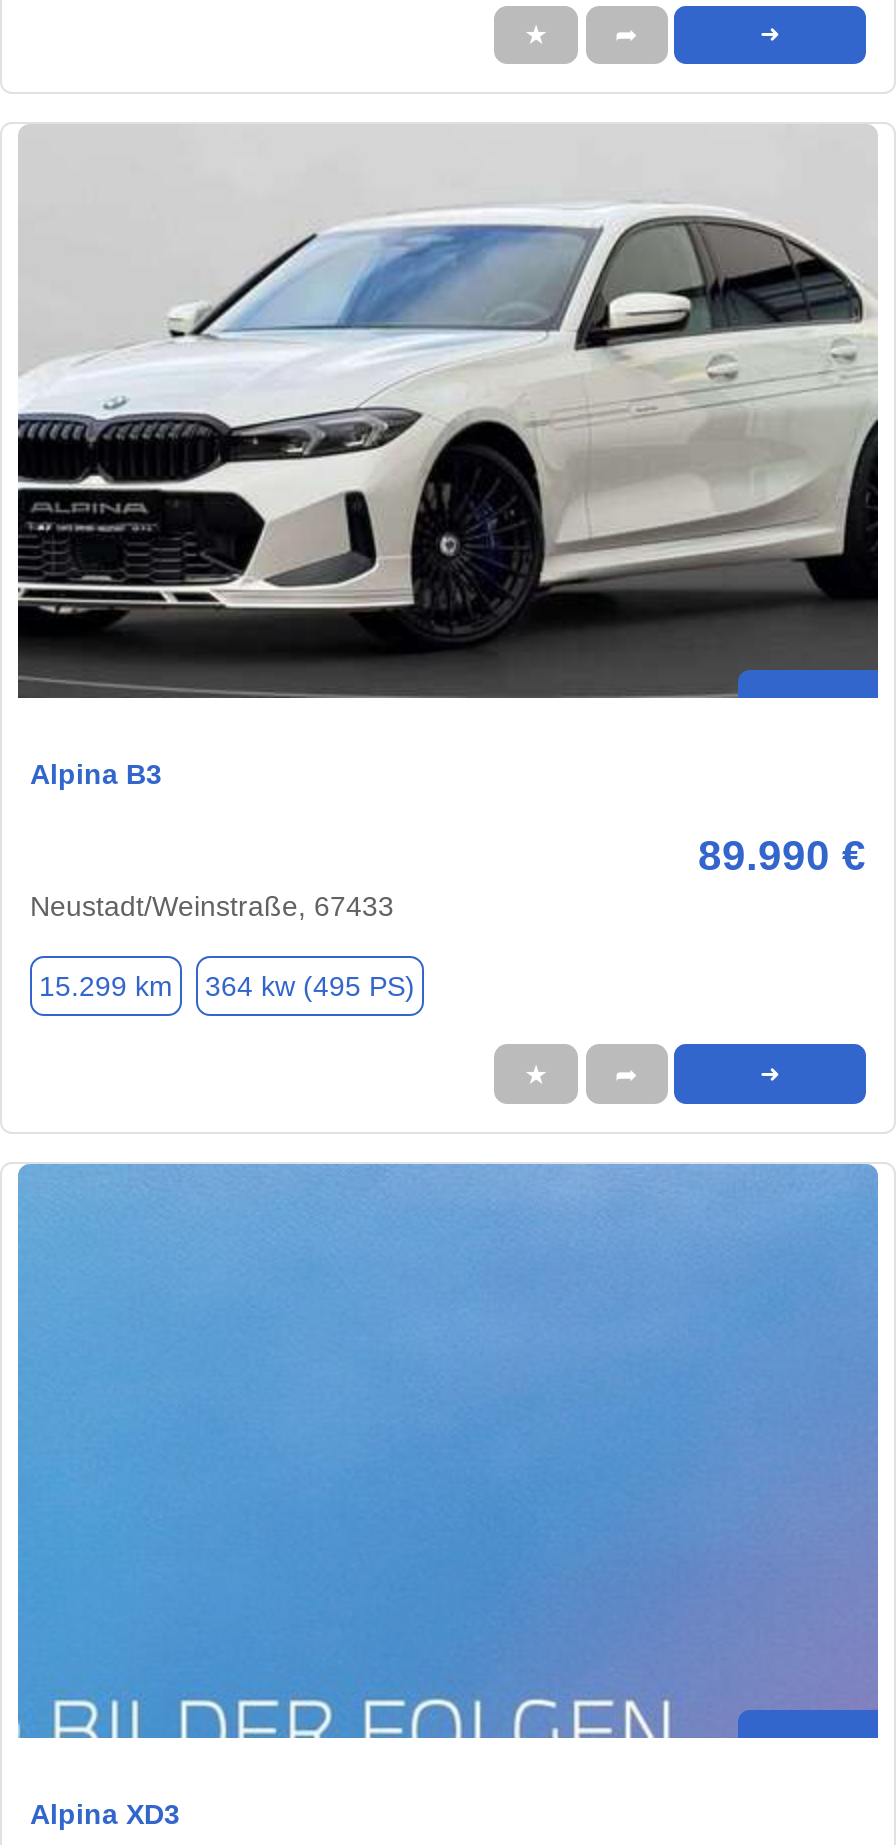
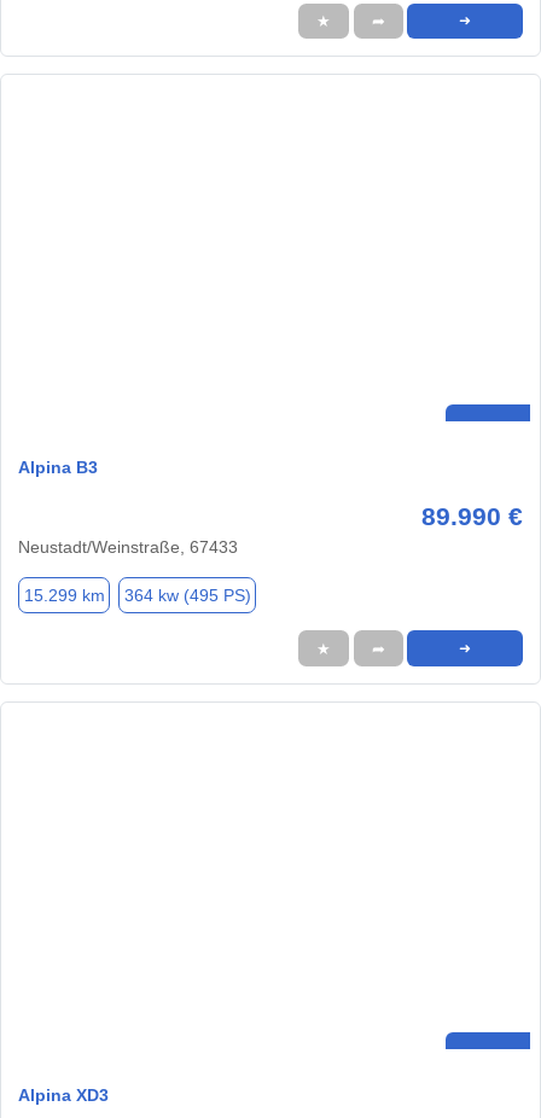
[16,126,880,700] [image] -> none
[16,1162,880,1740] [image] -> none

